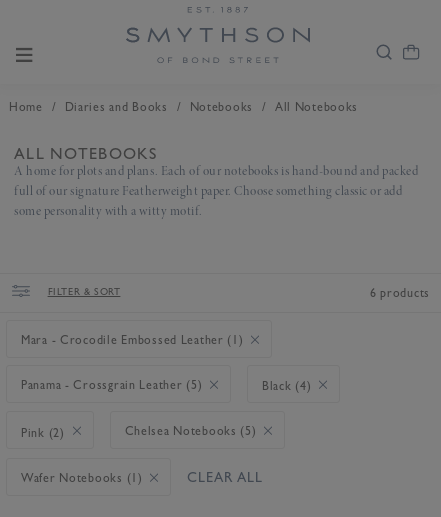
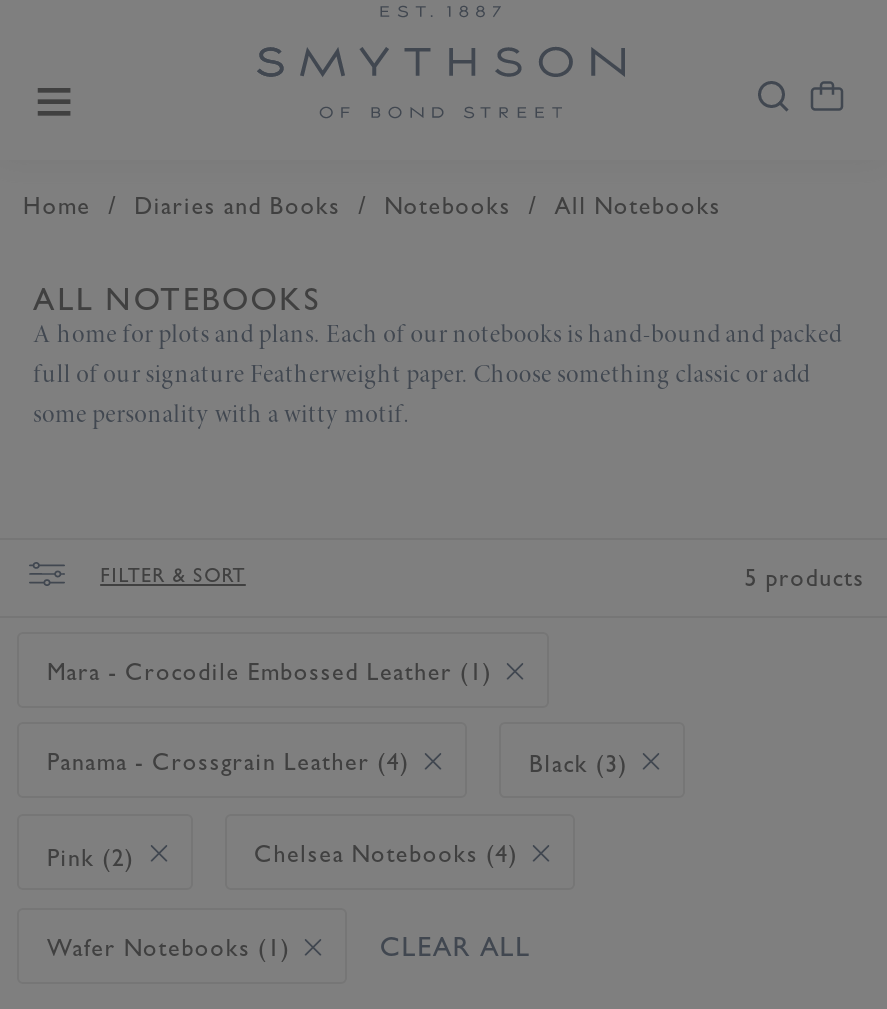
[370,286,430,300] 6 products -> [745,564,865,592] 5 products
[21,378,206,392] Panama - Crossgrain Leather (5) -> [47,748,417,776] Panama - Crossgrain Leather (4)
[262,379,311,393] Black (4) -> [529,751,628,779] Black (3)
[124,424,260,438] Chelsea Notebooks (5) -> [254,841,526,869] Chelsea Notebooks (4)

